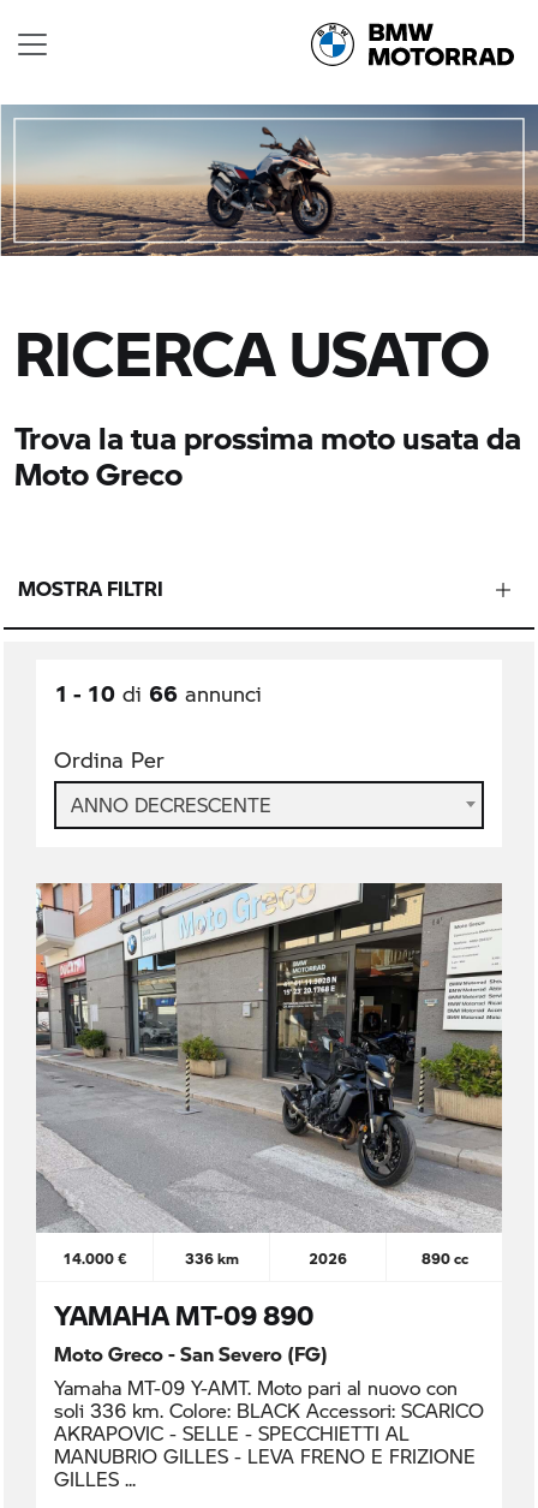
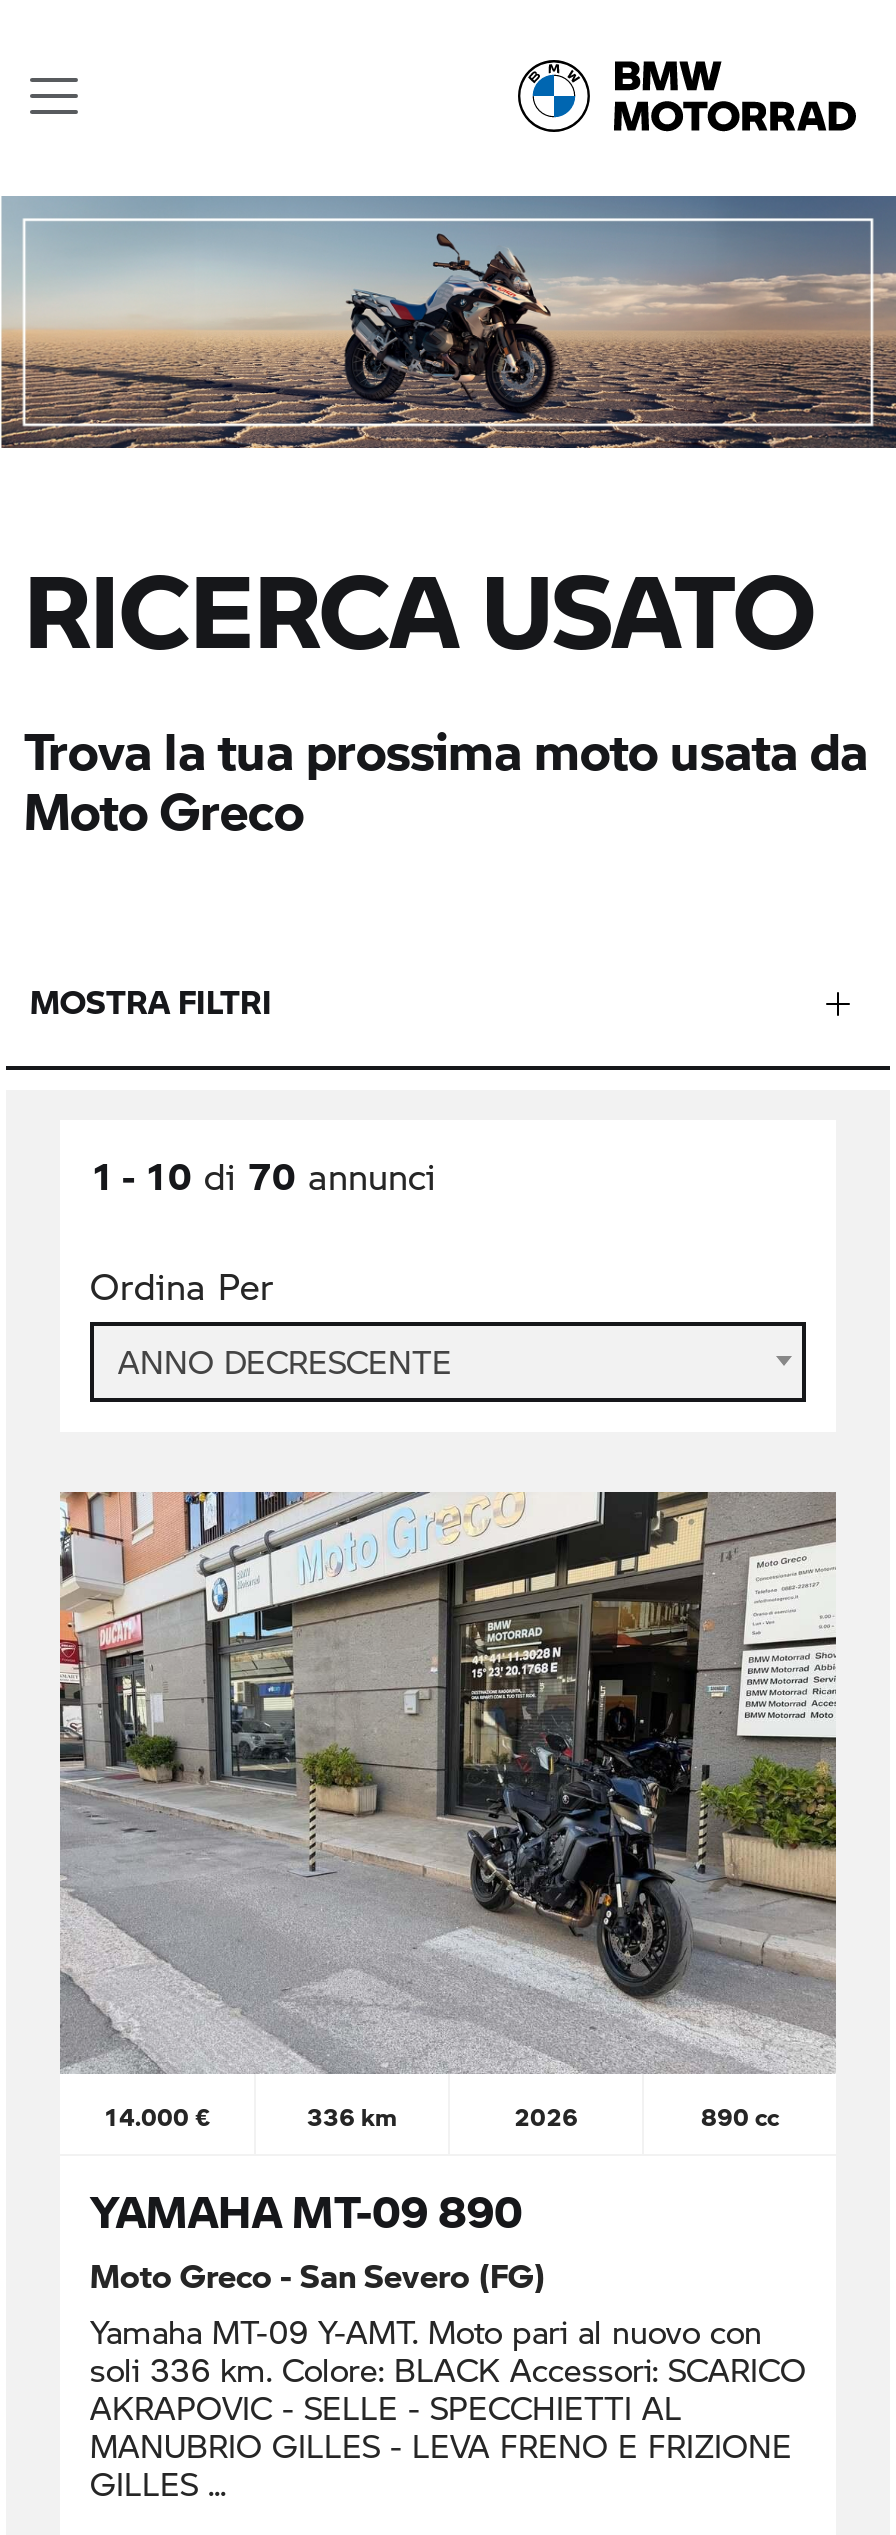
[54,679,262,707] 1 - 10 di 66 annunci -> [90,1152,436,1198] 1 - 10 di 70 annunci

